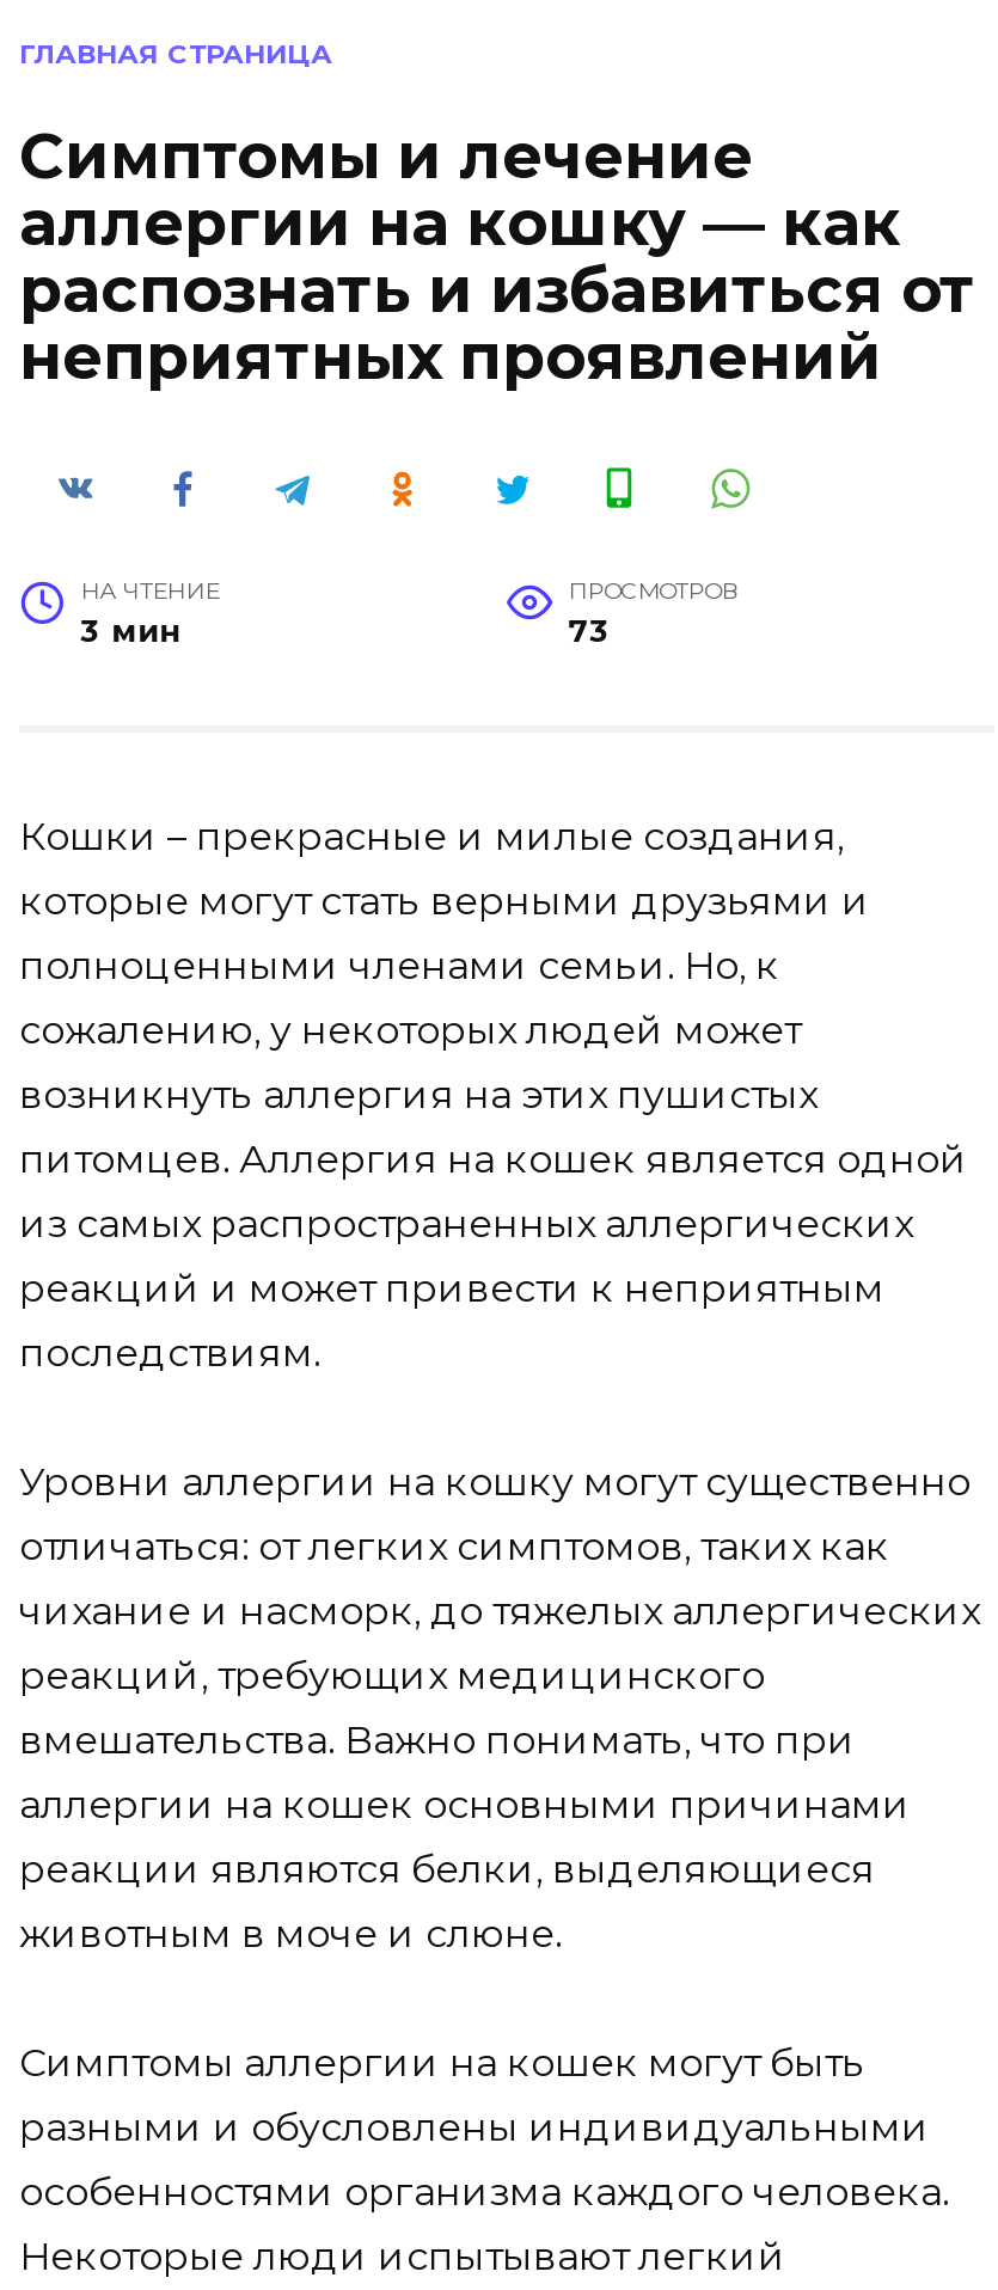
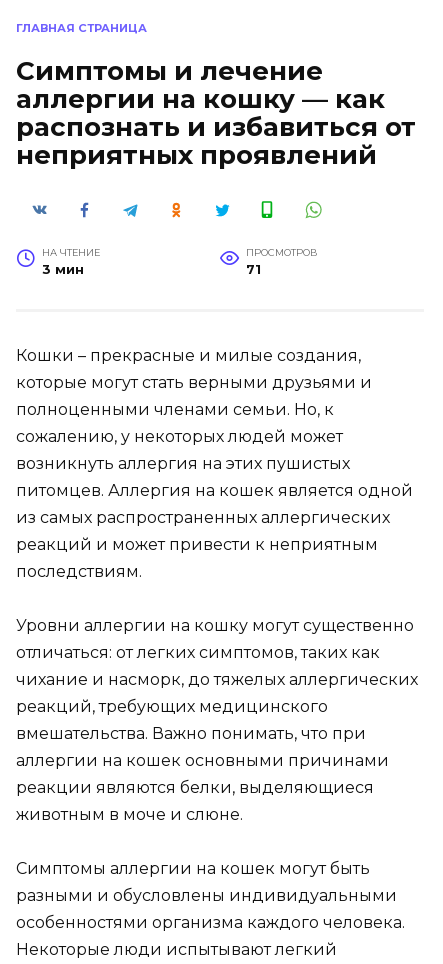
[568,612,611,648] 73 -> [246,262,261,277] 71

